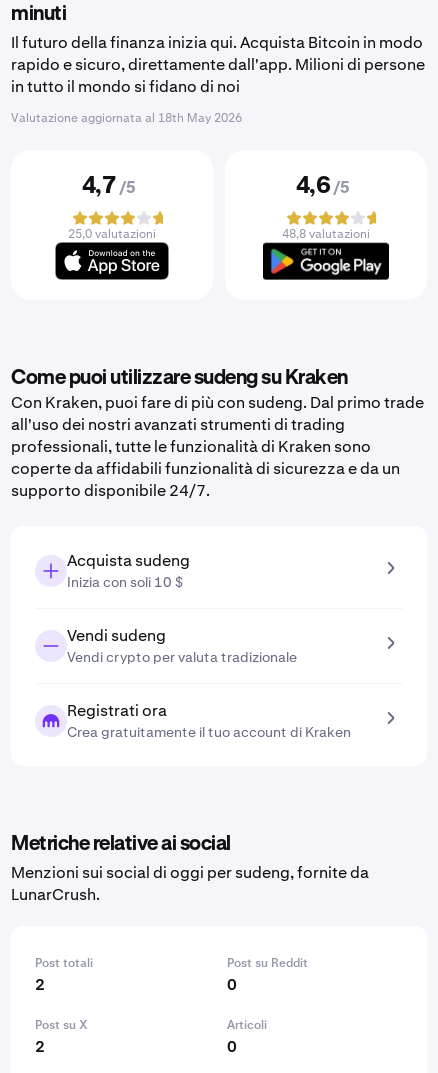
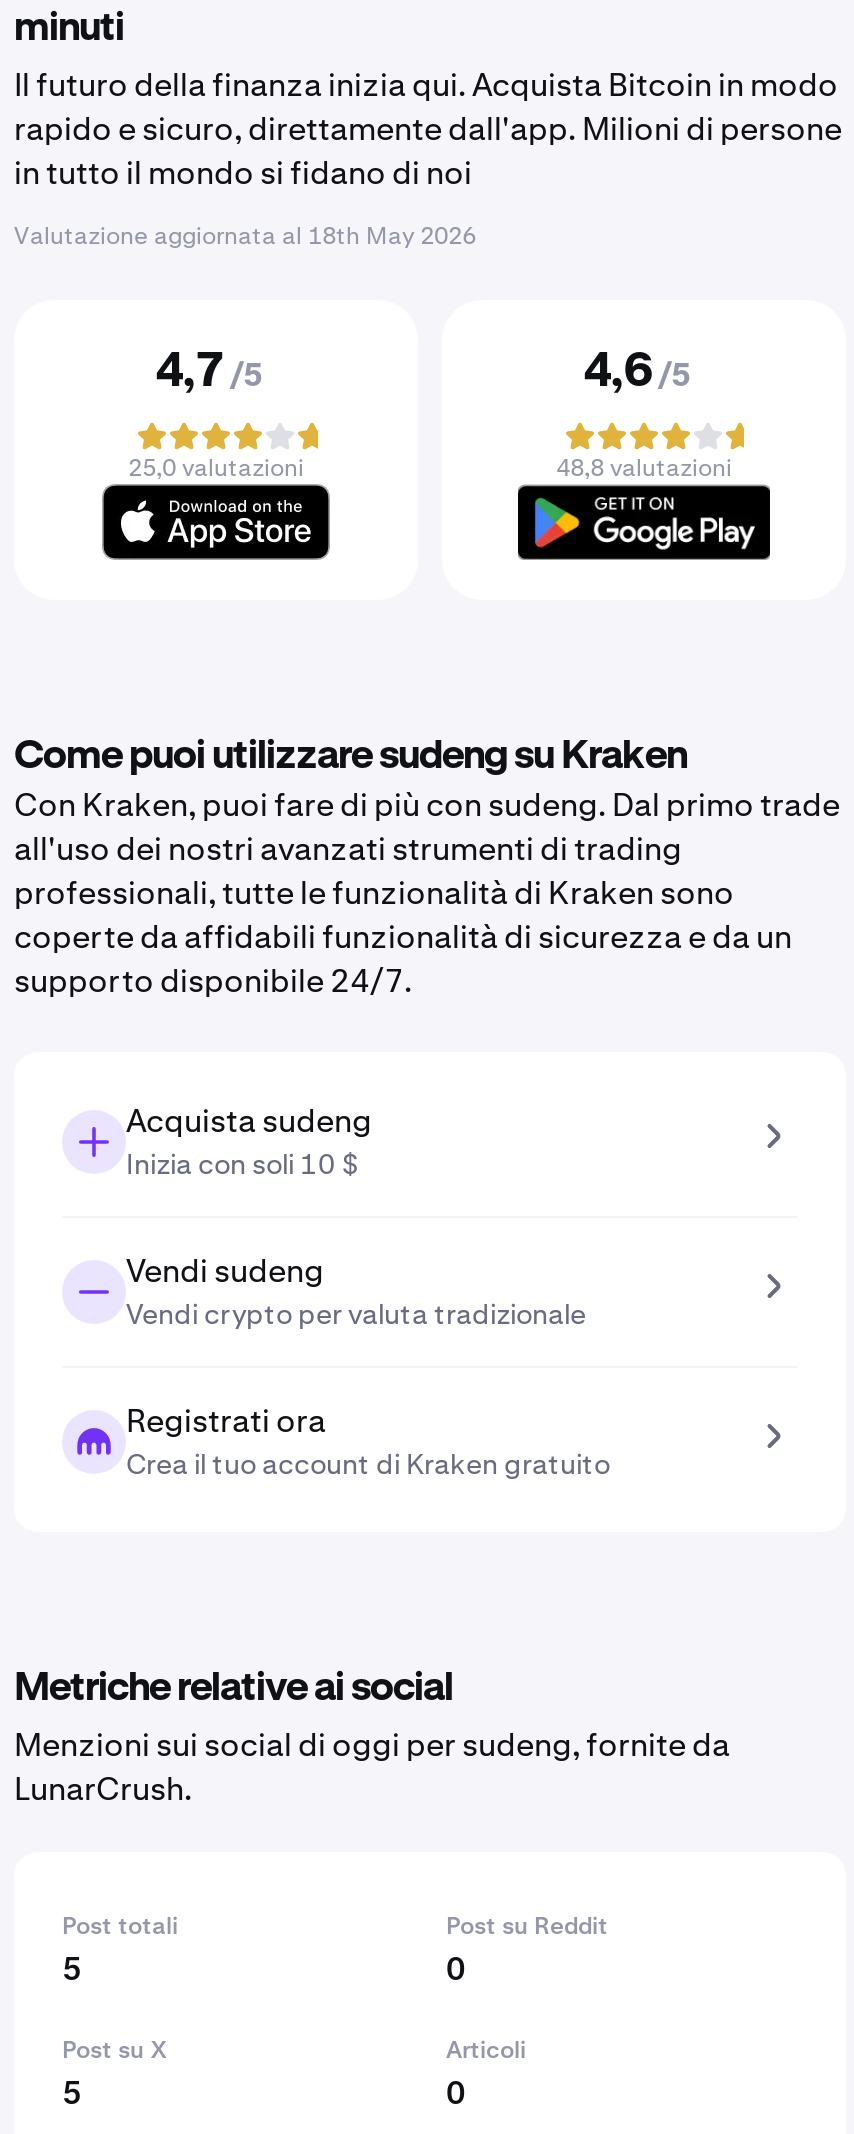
[67,723,351,741] Crea gratuitamente il tuo account di Kraken -> [126,1446,610,1482] Crea il tuo account di Kraken gratuito
[35,974,45,995] 2 -> [62,1948,82,1990] 5
[35,1036,45,1057] 2 -> [62,2072,82,2114] 5

